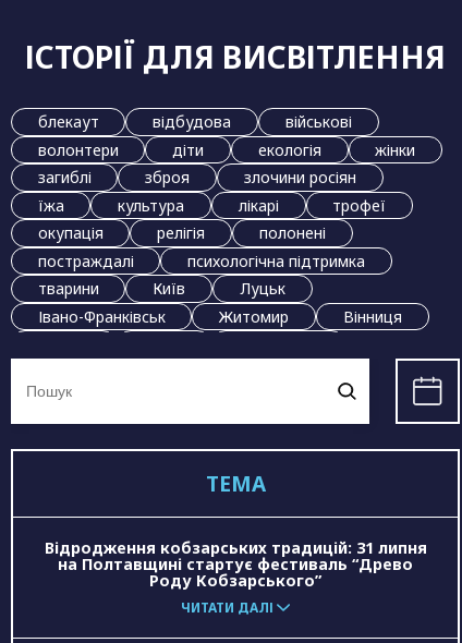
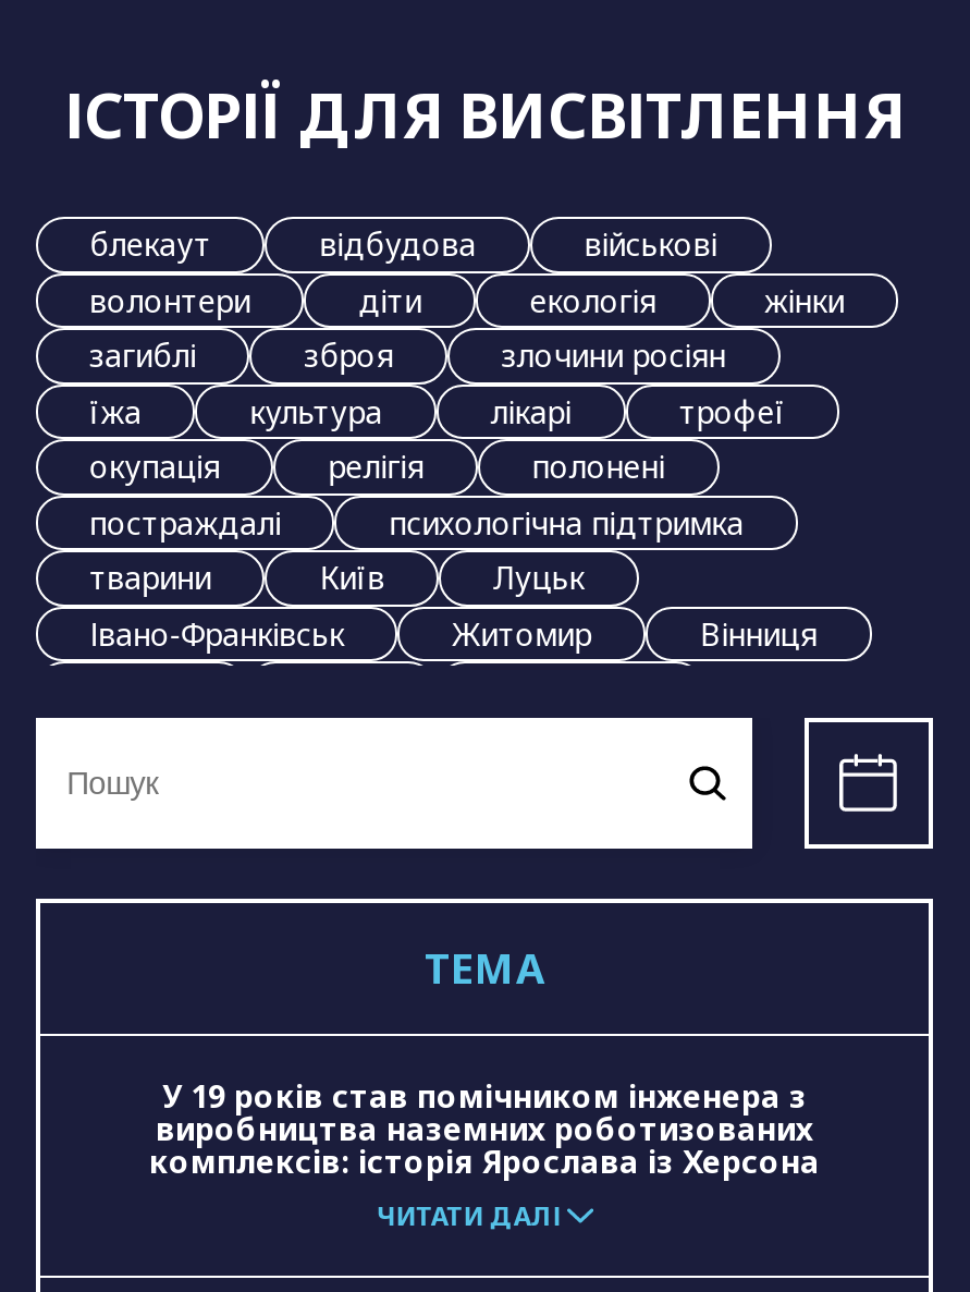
[44,537,427,591] Відродження кобзарських традицій: 31 липня | на Полтавщині стартує фестиваль “Древо | Роду Кобзарського” -> [149,1075,820,1182] У 19 років став помічником інженера з | виробництва наземних роботизованих | комплексів: історія Ярослава із Херсона

